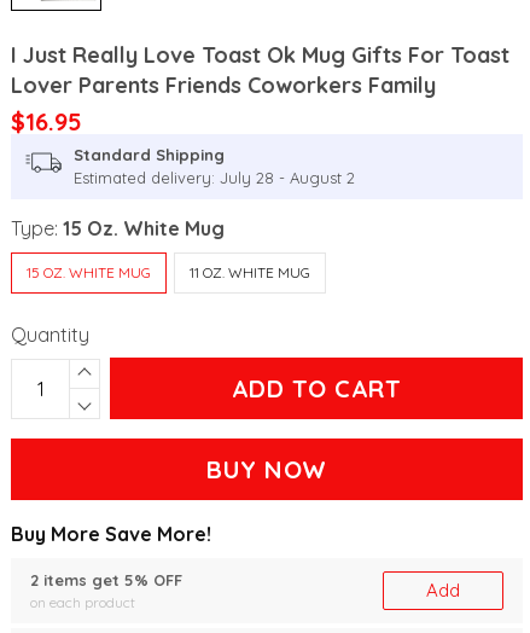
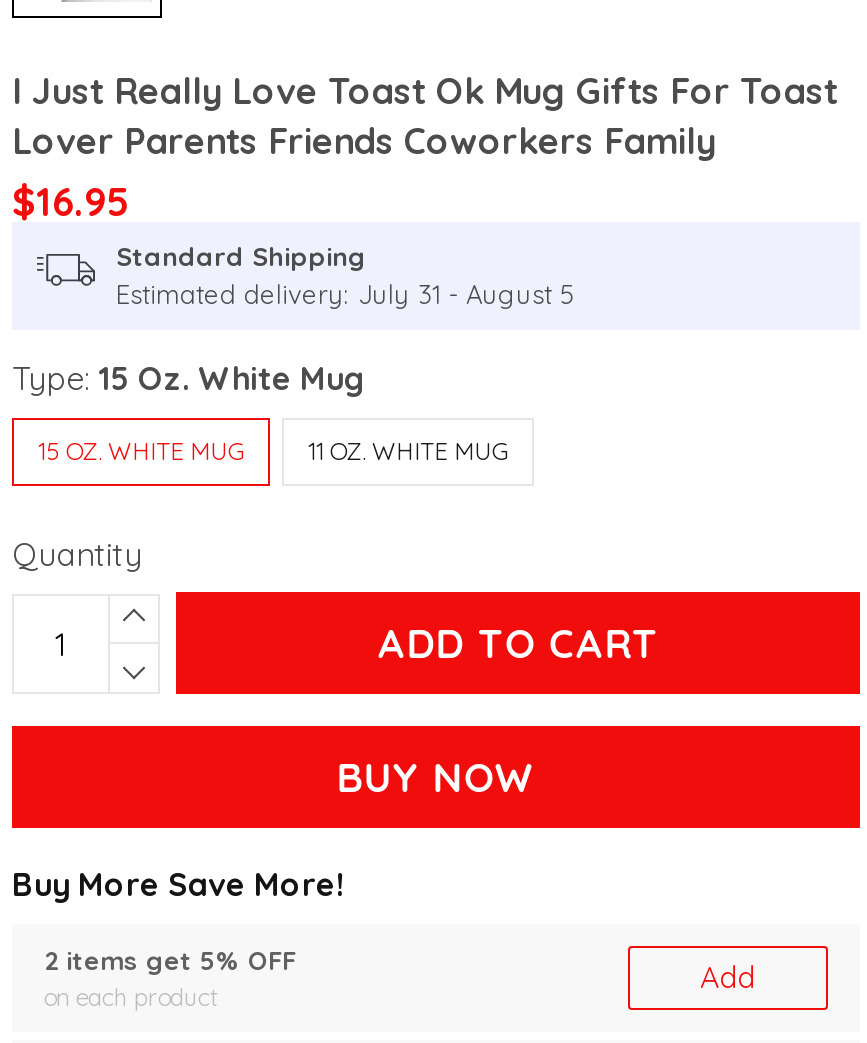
[74,168,355,187] Estimated delivery: July 28 - August 2 -> [116,278,574,310] Estimated delivery: July 31 - August 5

